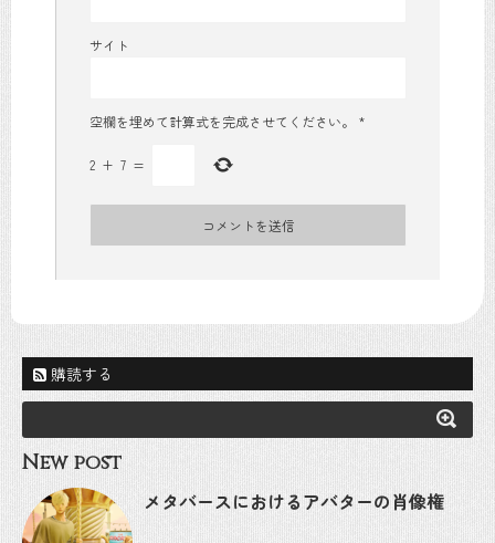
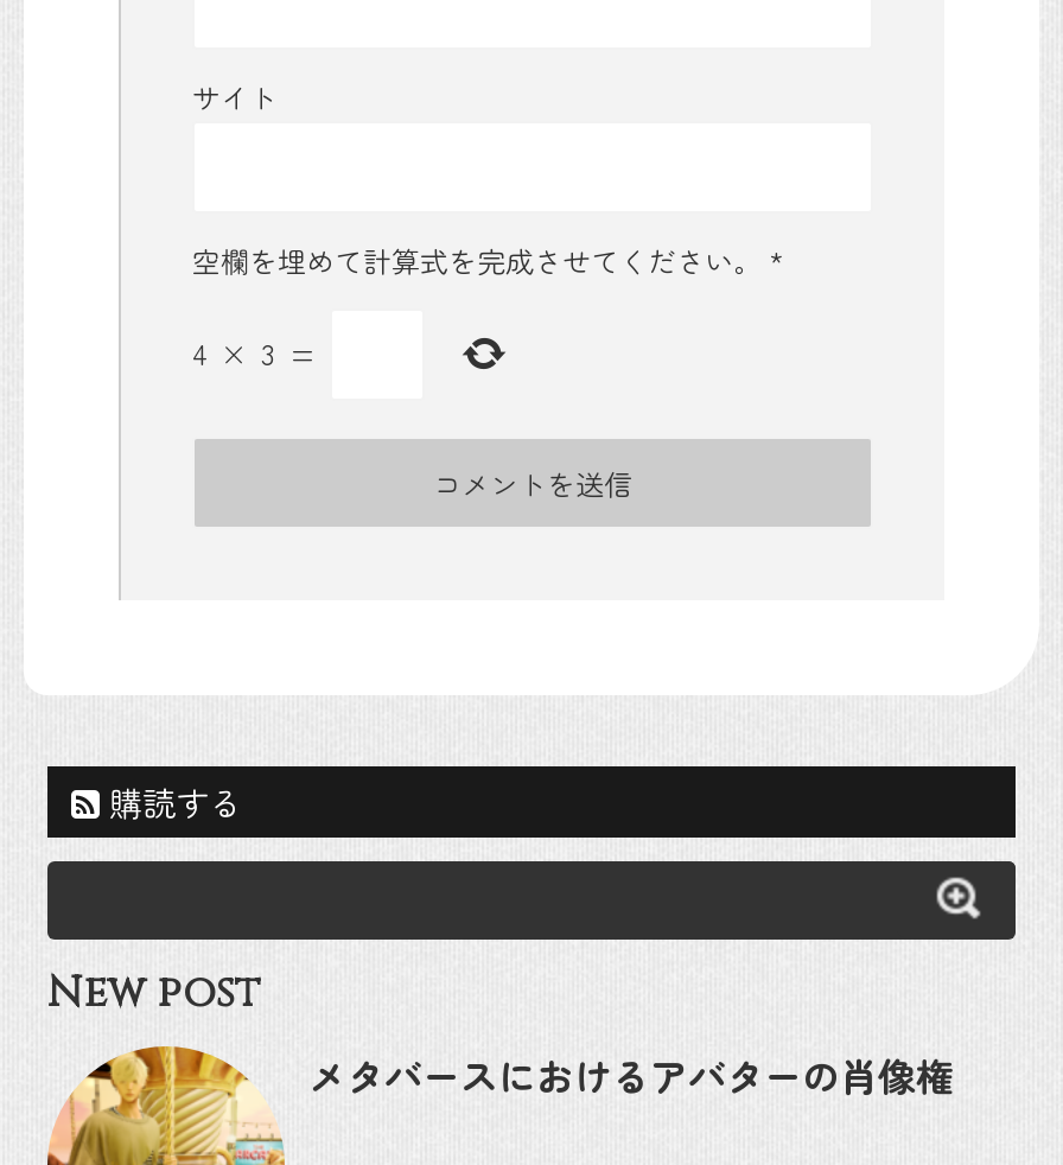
[89,155,148,174] 2 + 7 = -> [192,333,323,374] 4 × 3 =

